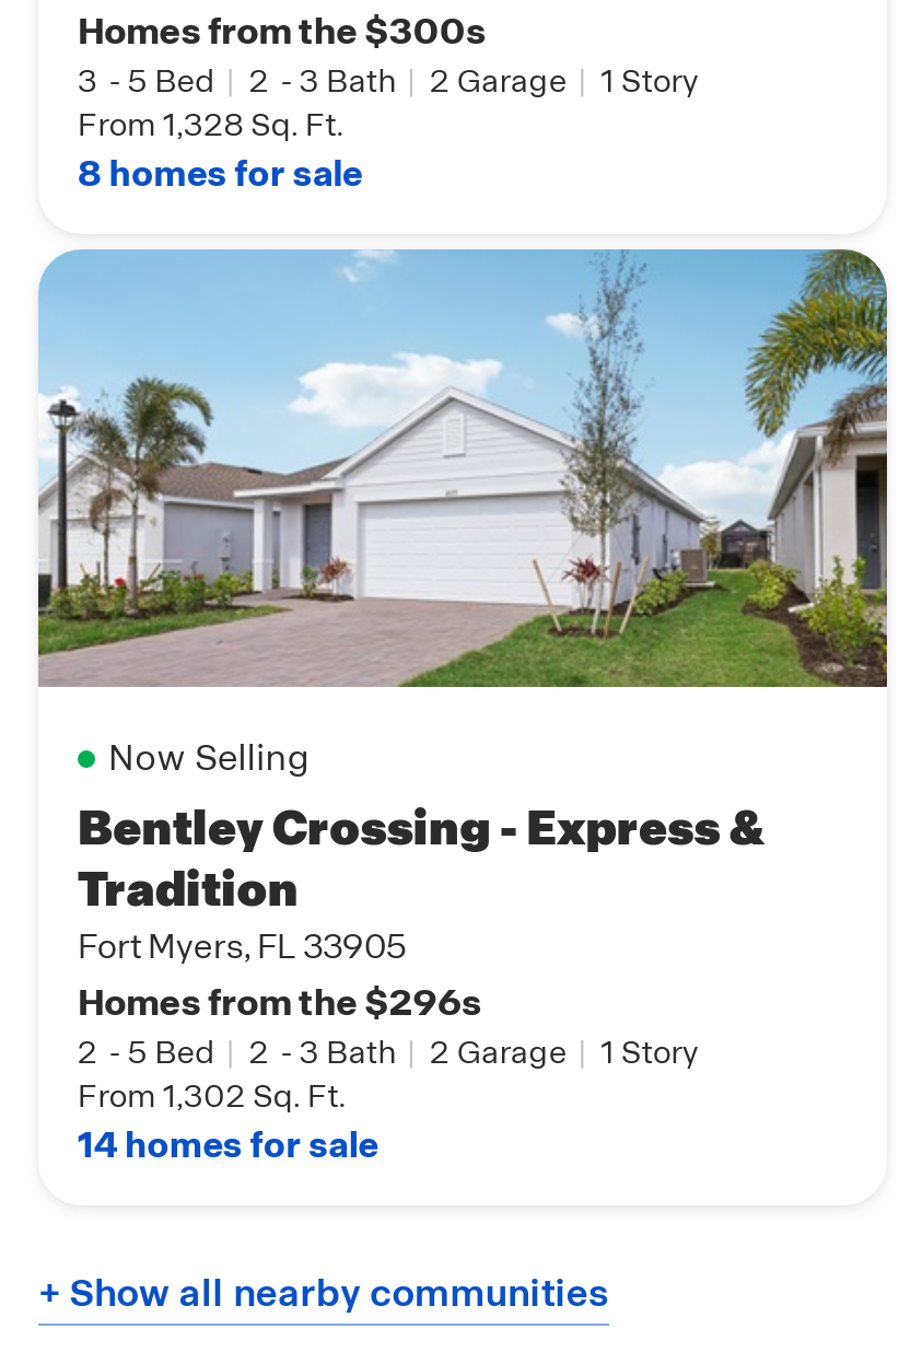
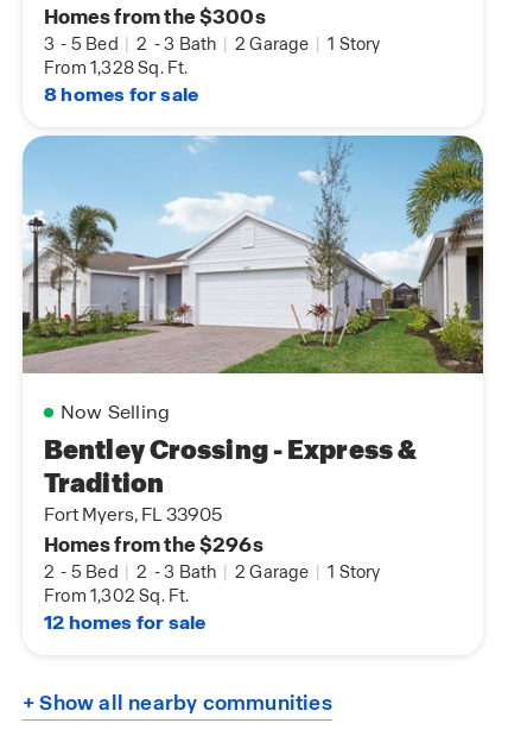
[78,1122,378,1168] 14 homes for sale -> [44,610,206,635] 12 homes for sale

